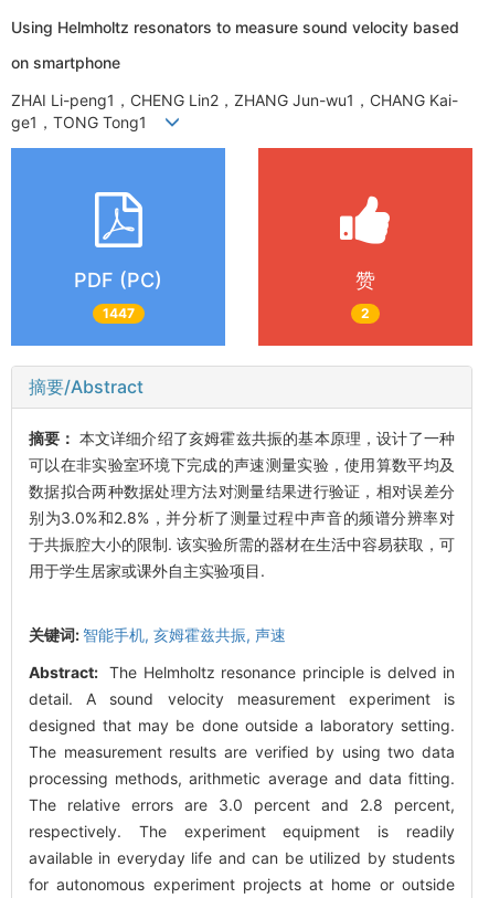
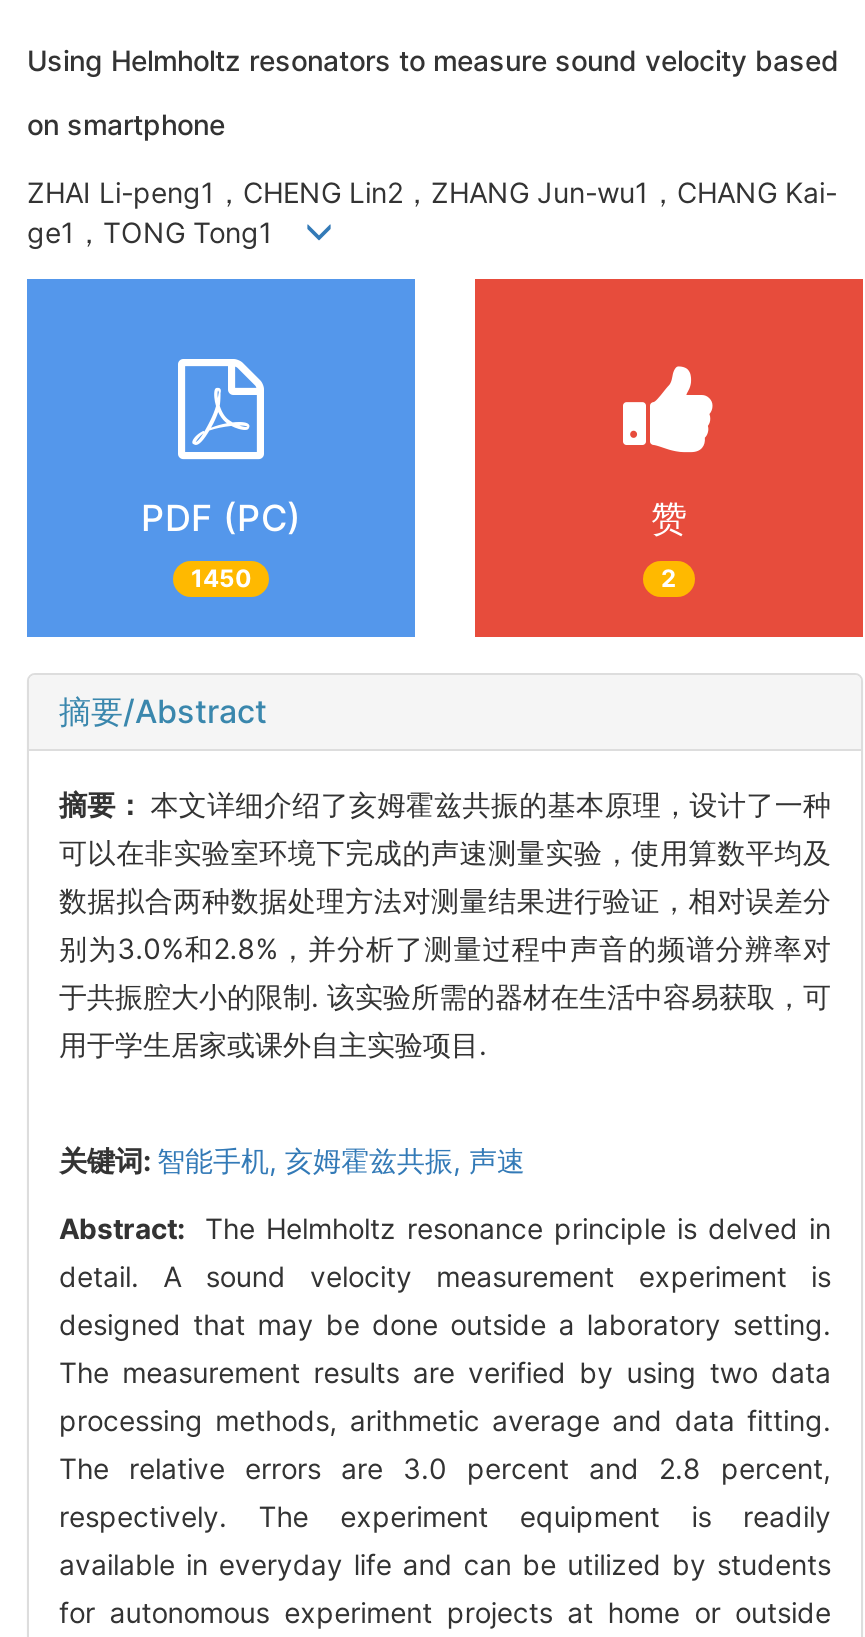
[102,305,134,321] 1447 -> [191,563,251,593] 1450

